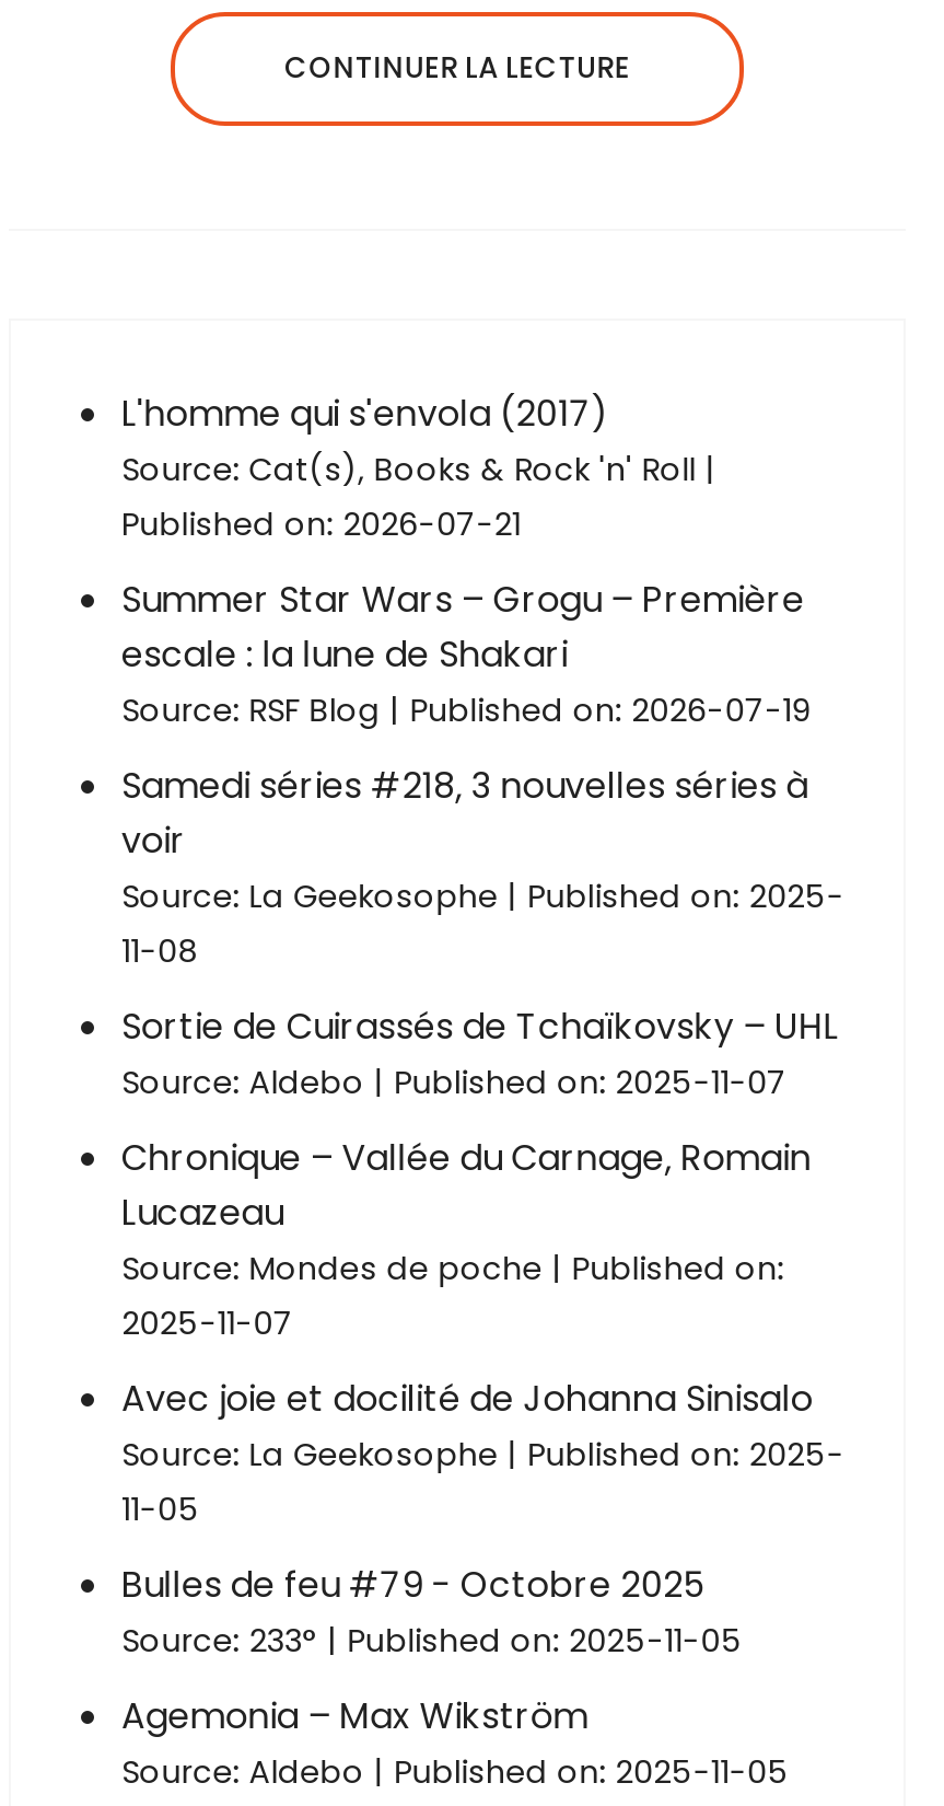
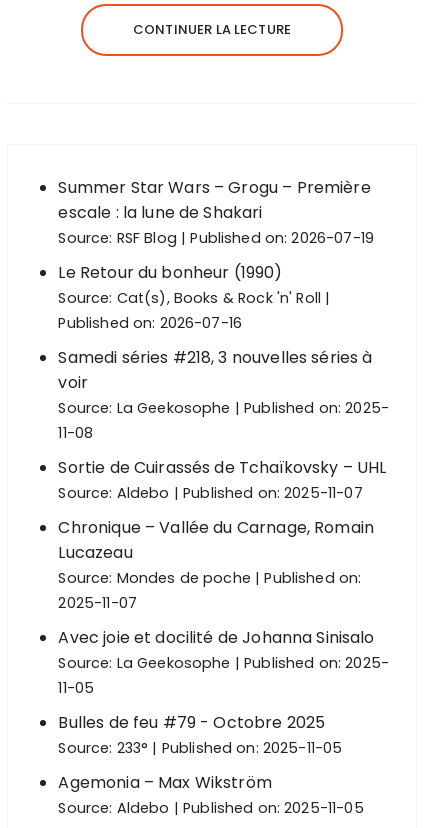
[121,389,609,546] L'homme qui s'envola (2017) | Published on: 2026-07-21 -> none
moved [121,448,696,492] -> [58,288,321,308]: Source: Cat(s), Books & Rock 'n' Roll
moved [121,575,812,732] -> [58,176,374,248]: Summer Star Wars – Grogu – Première | escale : la lune de Shakari | Source: RSF Blog | Published on: 2026-07-19
none -> [58,261,282,333] Le Retour du bonheur (1990) | Published on: 2026-07-16

